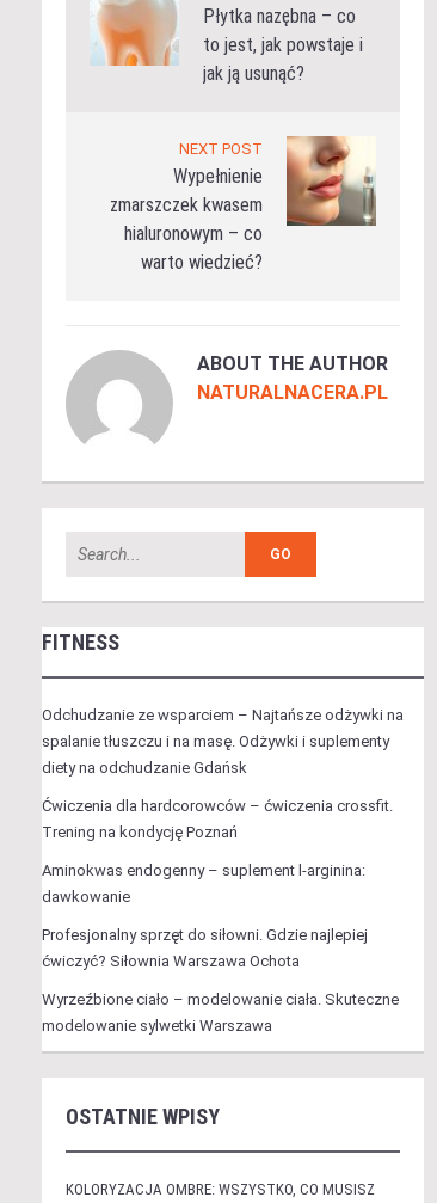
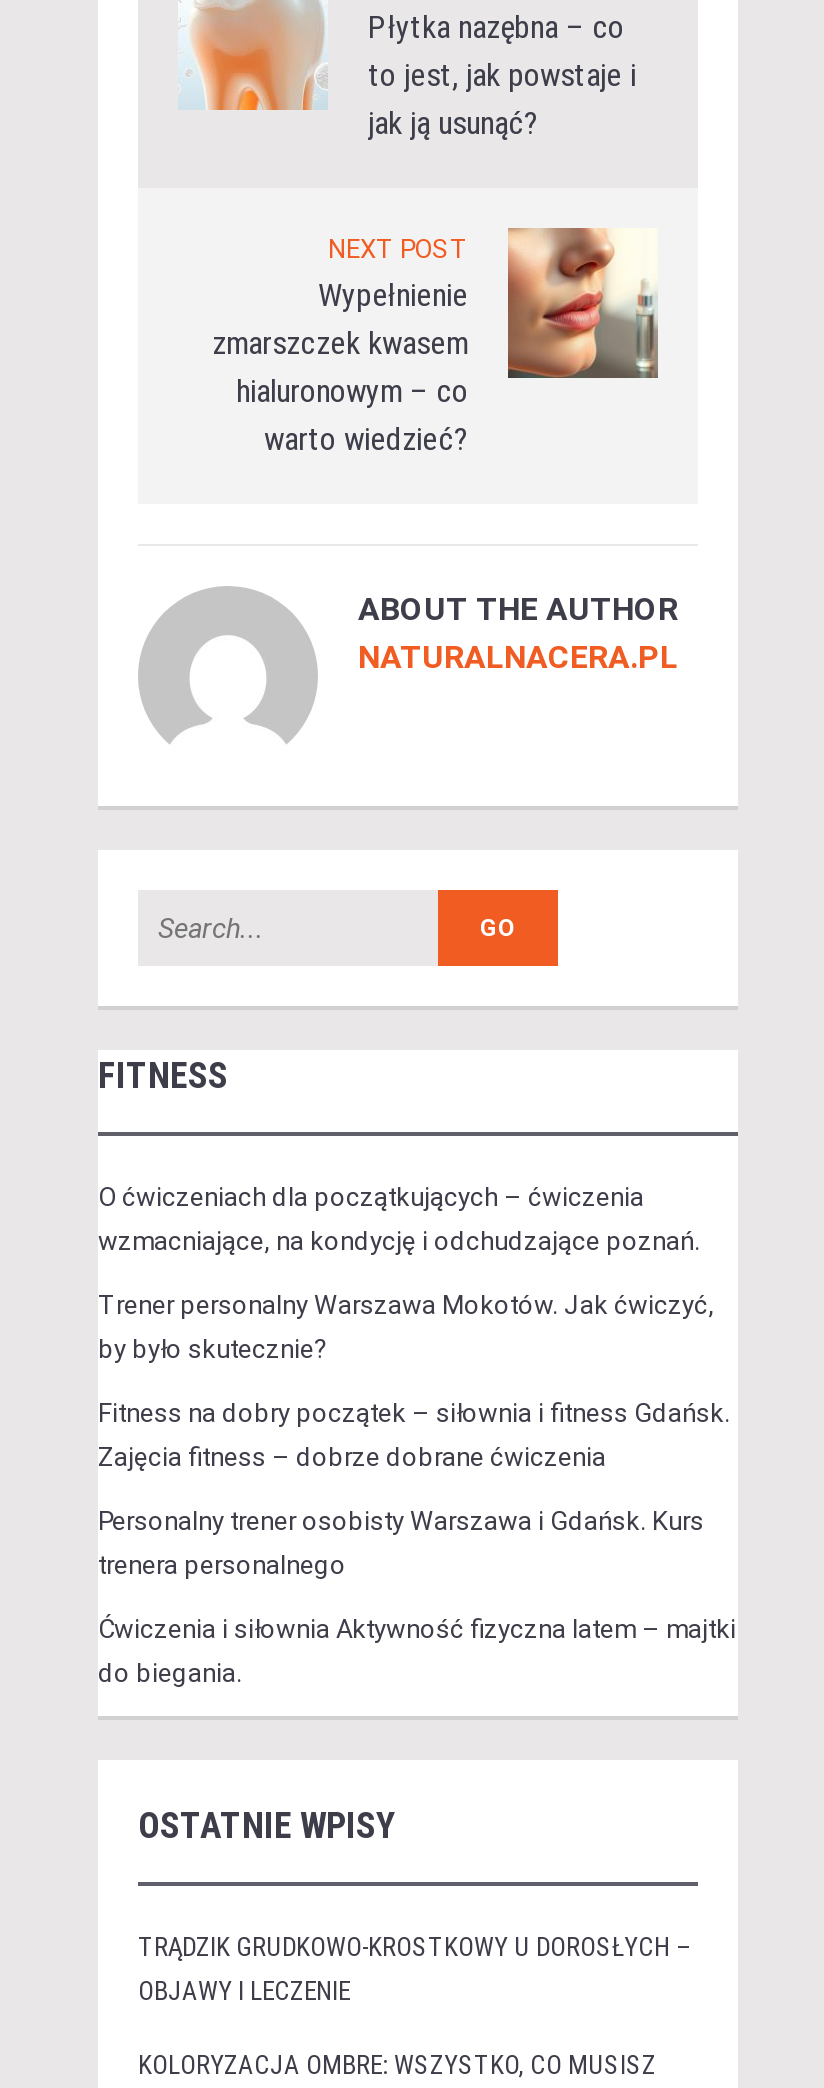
[42,706,404,1035] Odchudzanie ze wsparciem – Najtańsze odżywki na | spalanie tłuszczu i na masę. Odżywki i suplementy | diety na odchudzanie Gdańsk | Ćwiczenia dla hardcorowców – ćwiczenia crossfit. | Trening na kondycję Poznań | Aminokwas endogenny – suplement l-arginina: | dawkowanie | Profesjonalny sprzęt do siłowni. Gdzie najlepiej | ćwiczyć? Siłownia Warszawa Ochota | Wyrzeźbione ciało – modelowanie ciała. Skuteczne | modelowanie sylwetki Warszawa -> [98,1182,736,1688] O ćwiczeniach dla początkujących – ćwiczenia | wzmacniające, na kondycję i odchudzające poznań. | Trener personalny Warszawa Mokotów. Jak ćwiczyć, | by było skutecznie? | Fitness na dobry początek – siłownia i fitness Gdańsk. | Zajęcia fitness – dobrze dobrane ćwiczenia | Personalny trener osobisty Warszawa i Gdańsk. Kurs | trenera personalnego | Ćwiczenia i siłownia Aktywność fizyczna latem – majtki | do biegania.
moved [66,1104,220,1129] -> [138,1804,396,1846]: OSTATNIE WPISY
none -> [138,1932,690,2006] TRĄDZIK GRUDKOWO-KROSTKOWY U DOROSŁYCH – | OBJAWY I LECZENIE

